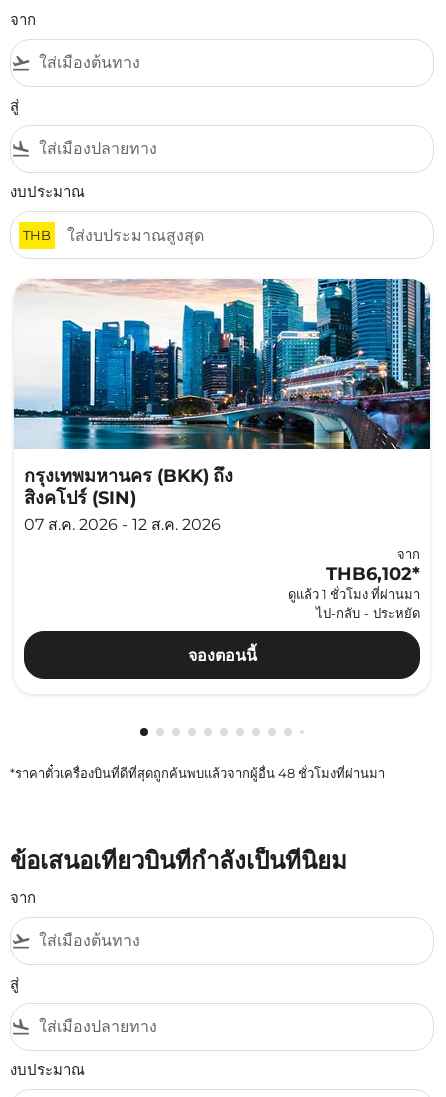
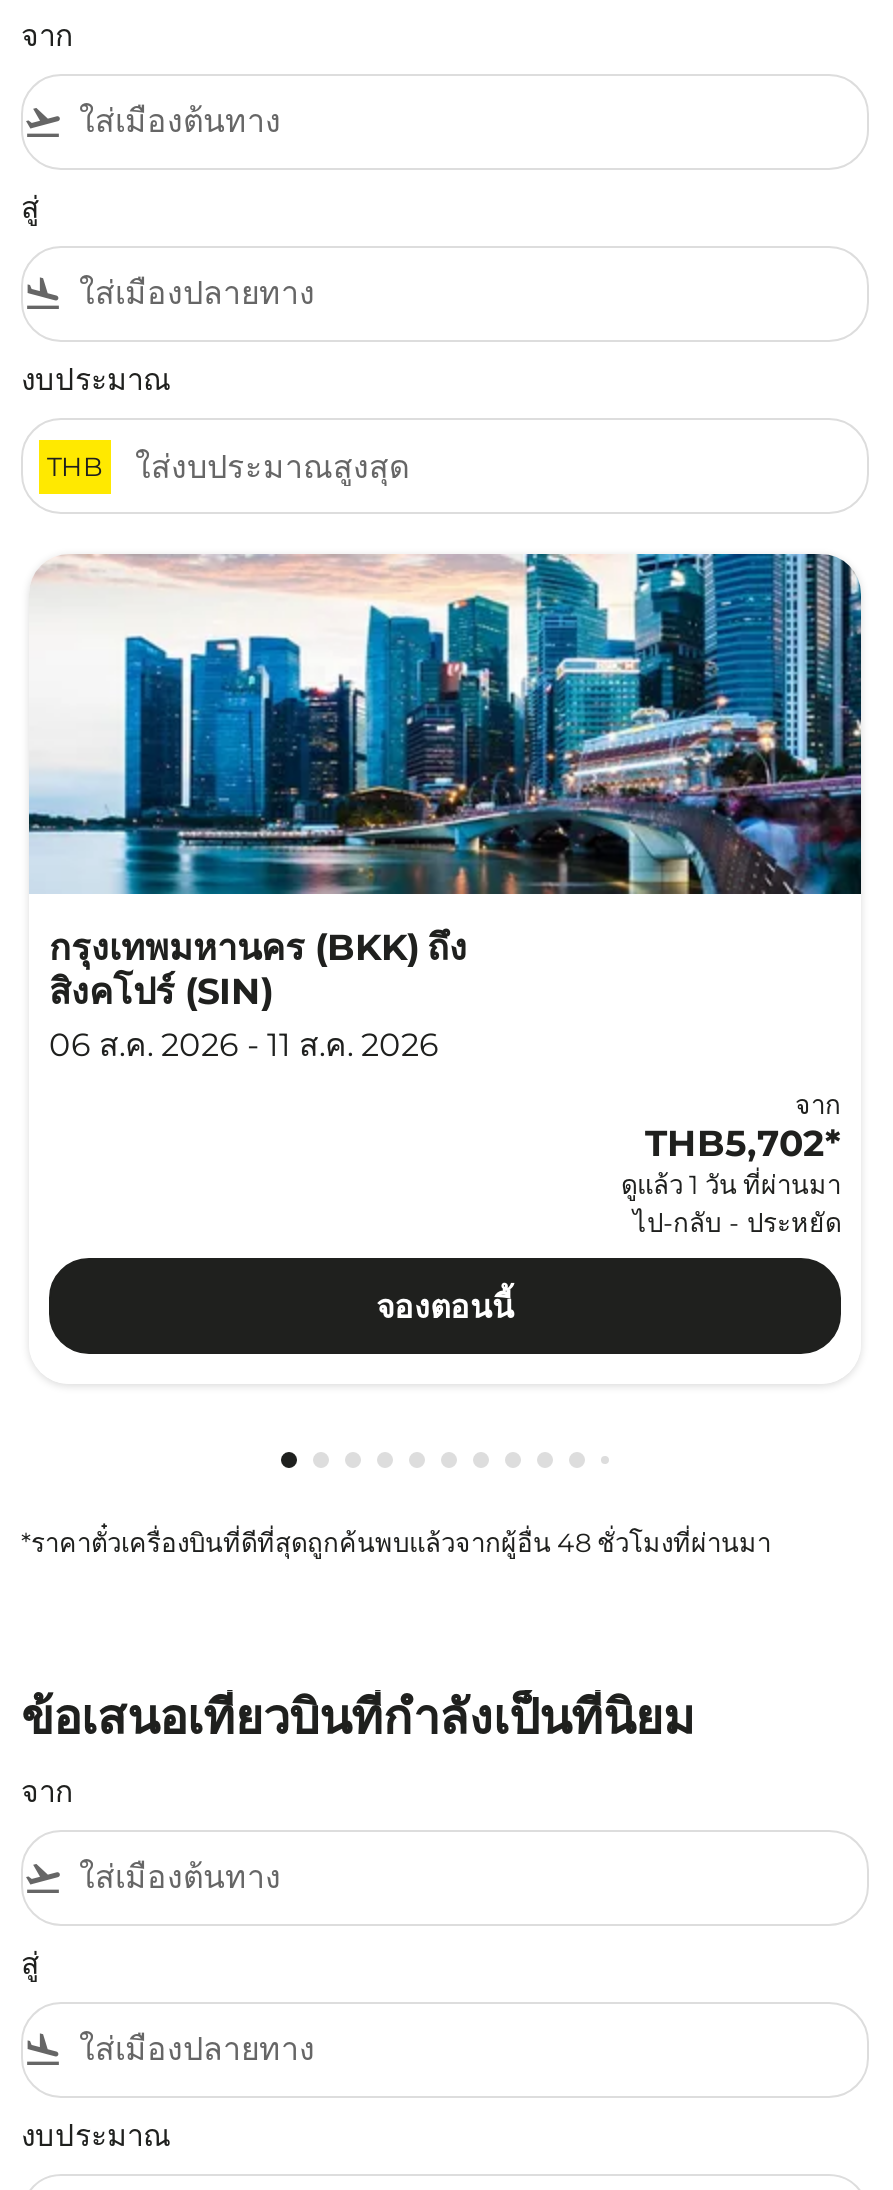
[24,515,221,534] 07 ส.ค. 2026 - 12 ส.ค. 2026 -> [49,1026,439,1064] 06 ส.ค. 2026 - 11 ส.ค. 2026
[288,563,420,602] THB6,102* | ดูแล้ว 1 ชั่วโมง ที่ผ่านมา -> [621,1122,841,1200] THB5,702* | ดูแล้ว 1 วัน ที่ผ่านมา

